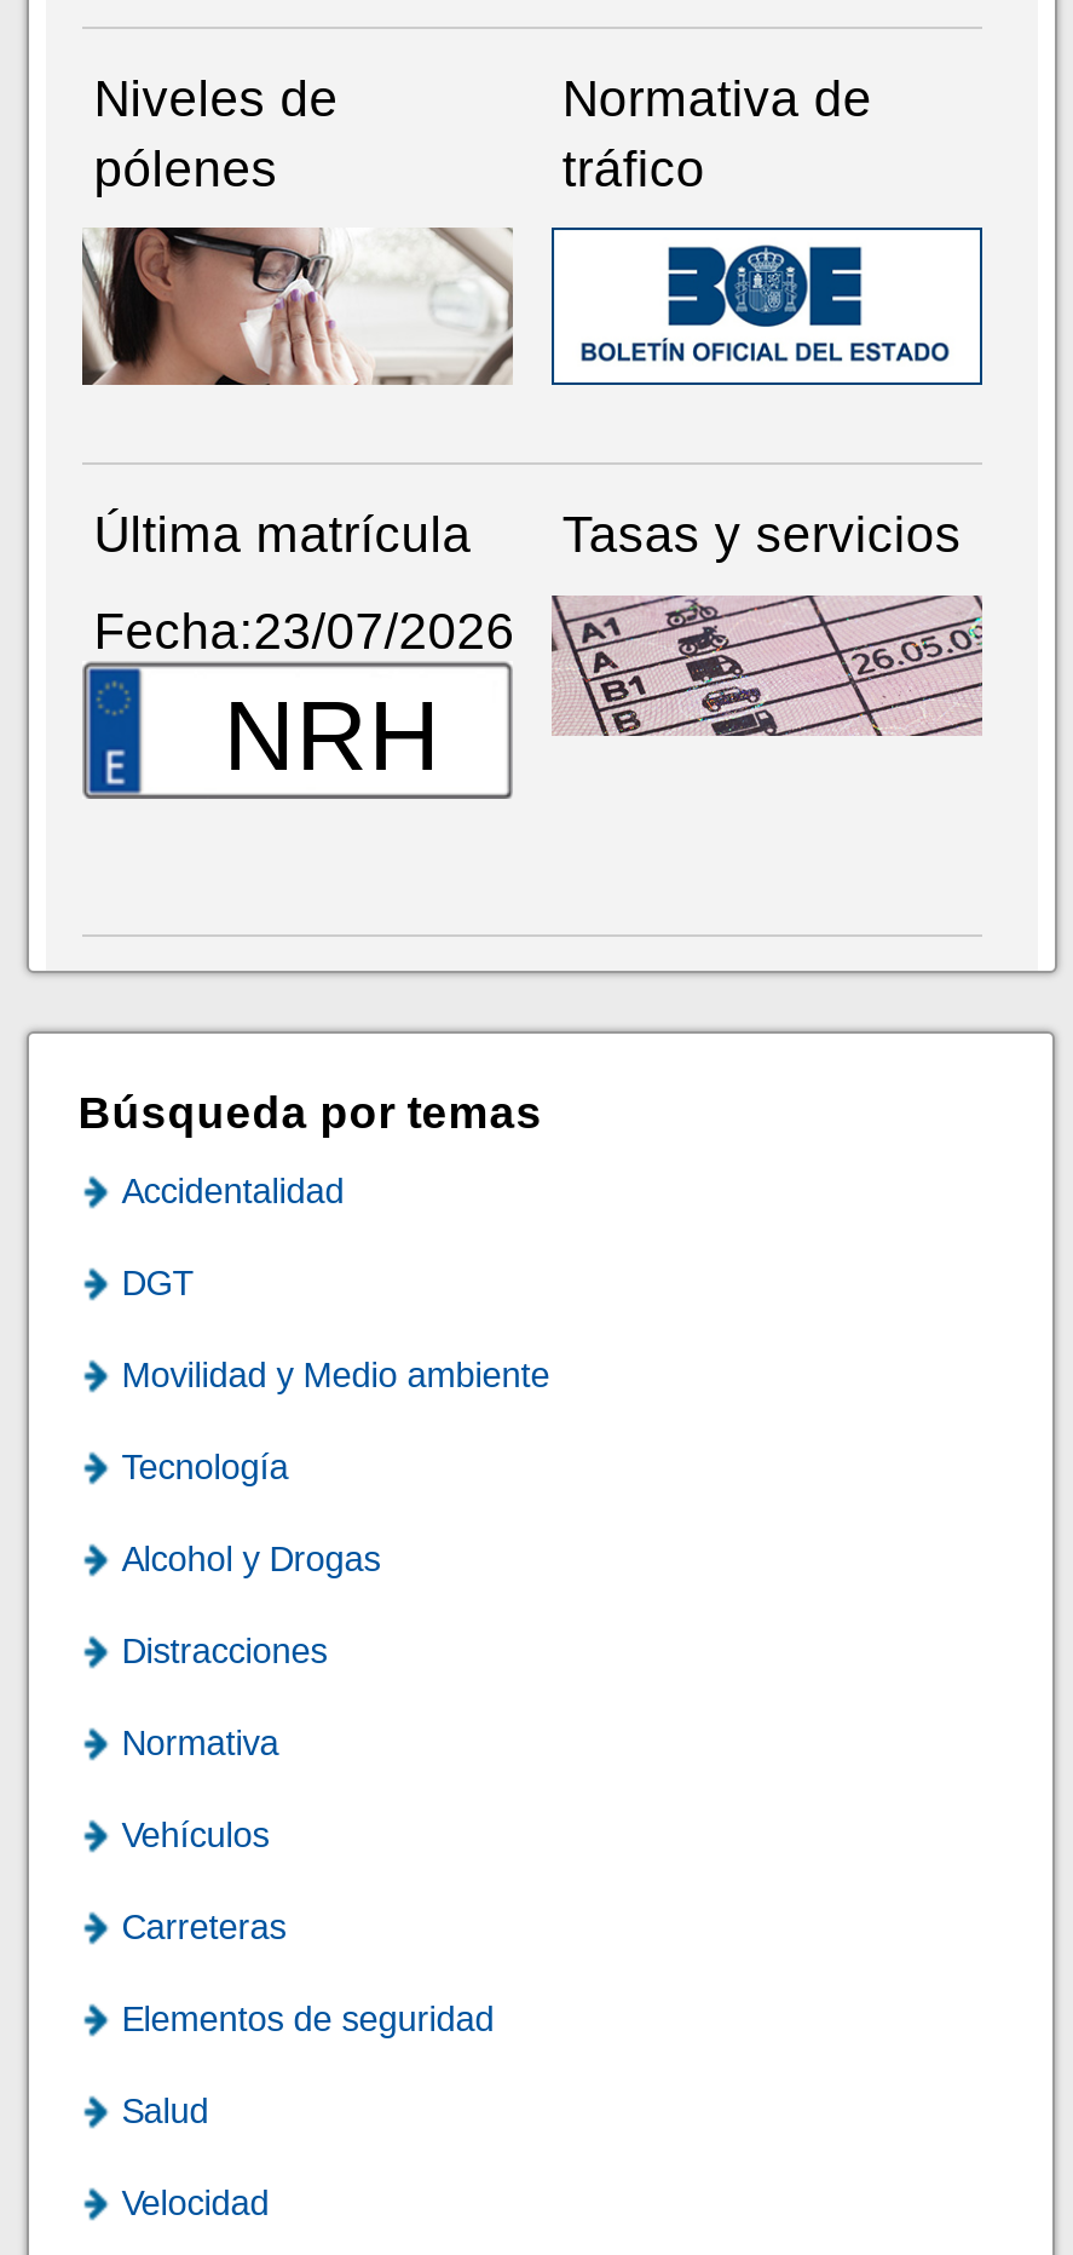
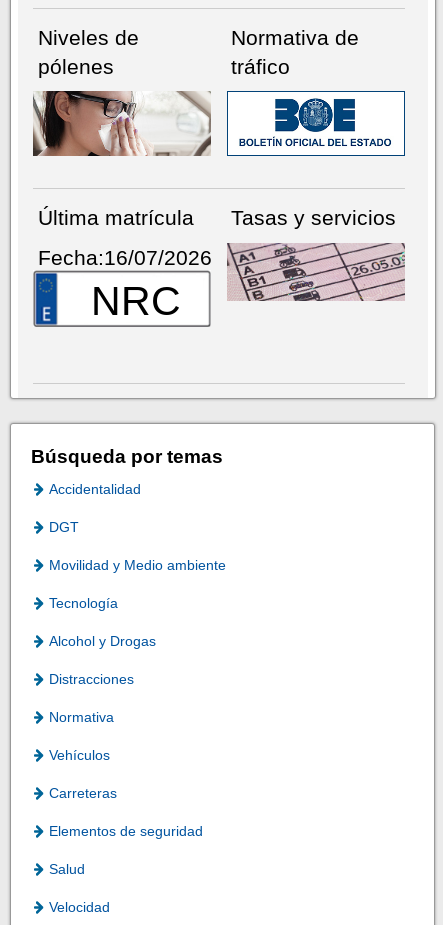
[94,602,515,791] Fecha:23/07/2026 | NRH -> [38,246,212,324] Fecha:16/07/2026 | NRC

